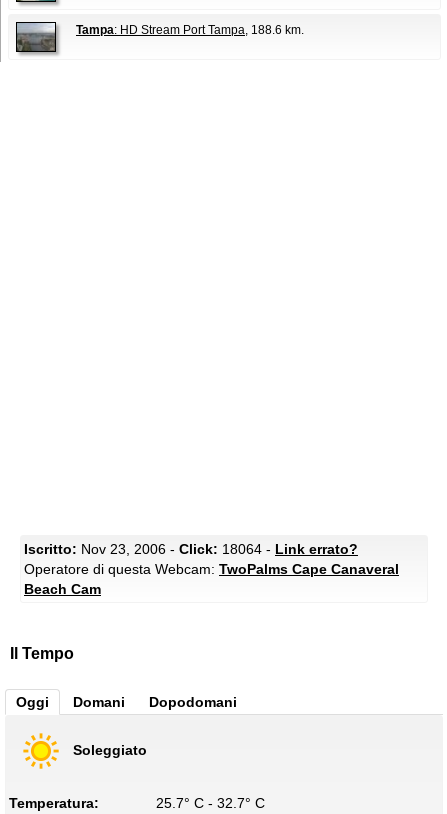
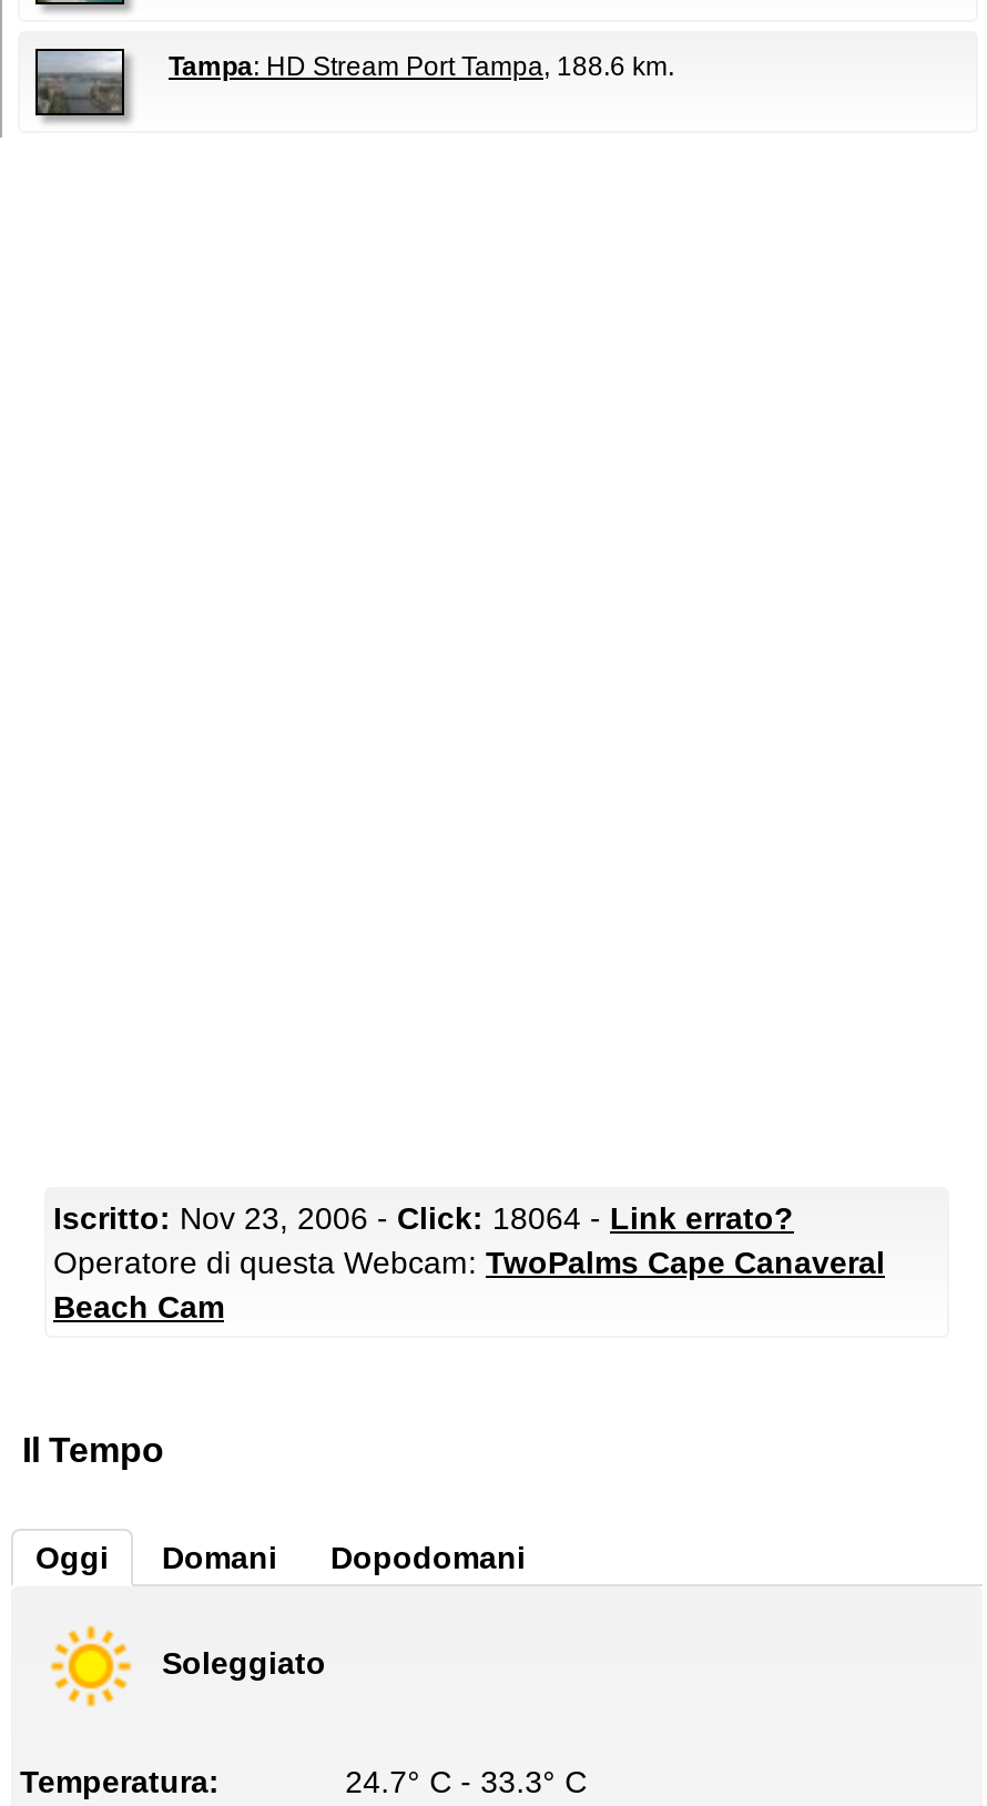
[156,795,265,811] 25.7° C - 32.7° C -> [345,1764,587,1799] 24.7° C - 33.3° C

